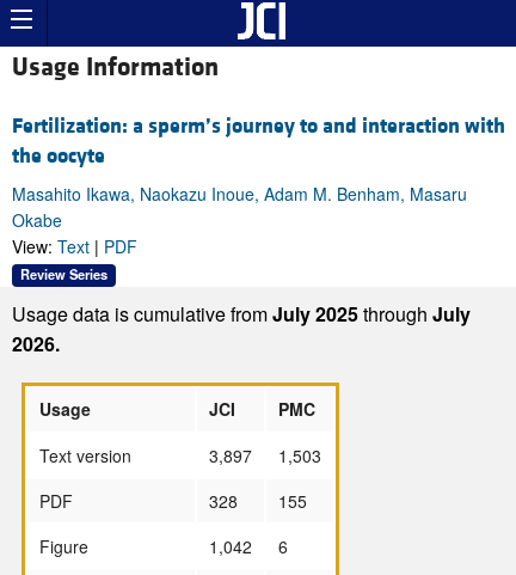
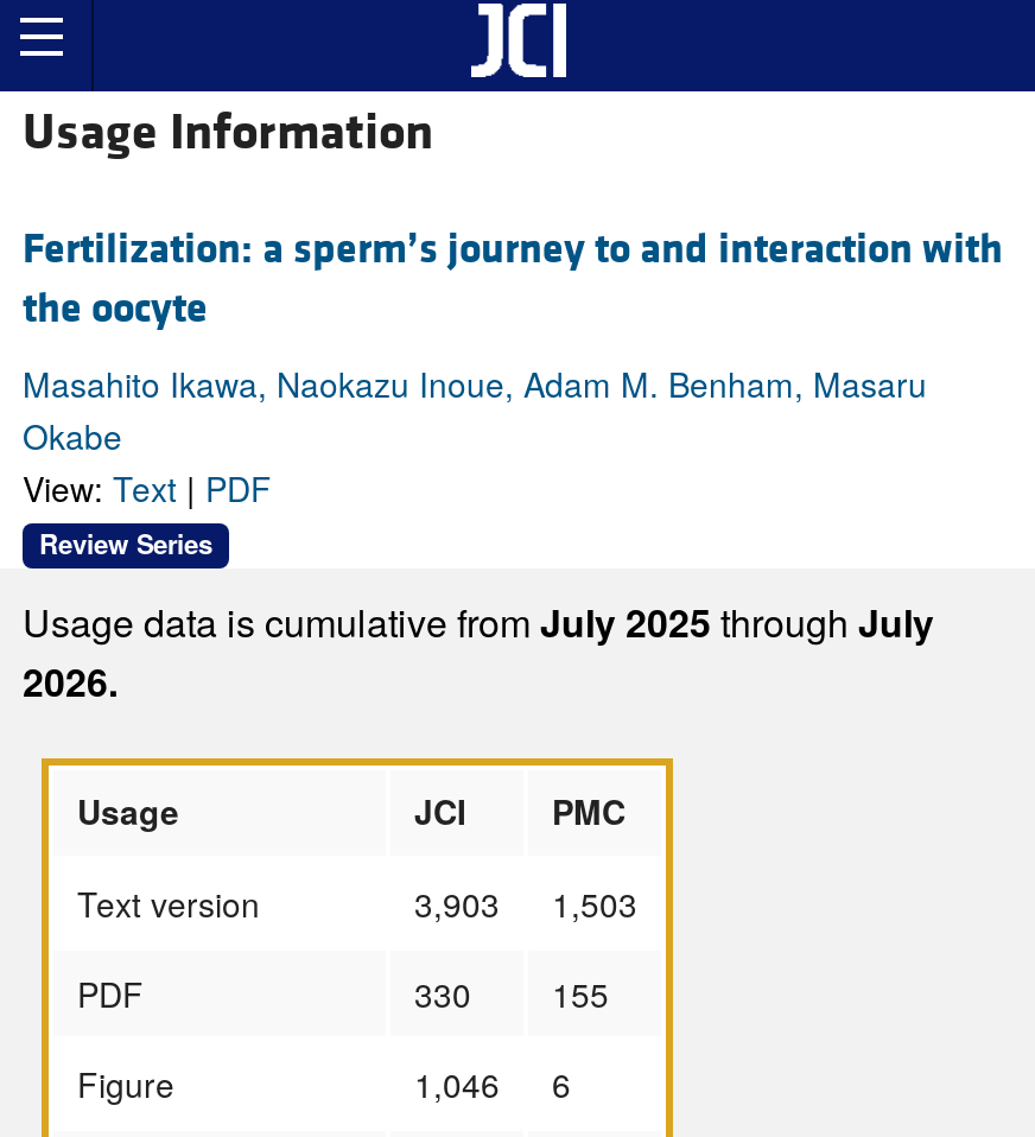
[209,443,321,467] 3,897 1,503 -> [414,879,637,926] 3,903 1,503
[209,489,307,513] 328 155 -> [414,969,609,1017] 330 155
[209,534,288,558] 1,042 6 -> [414,1059,571,1107] 1,046 6

